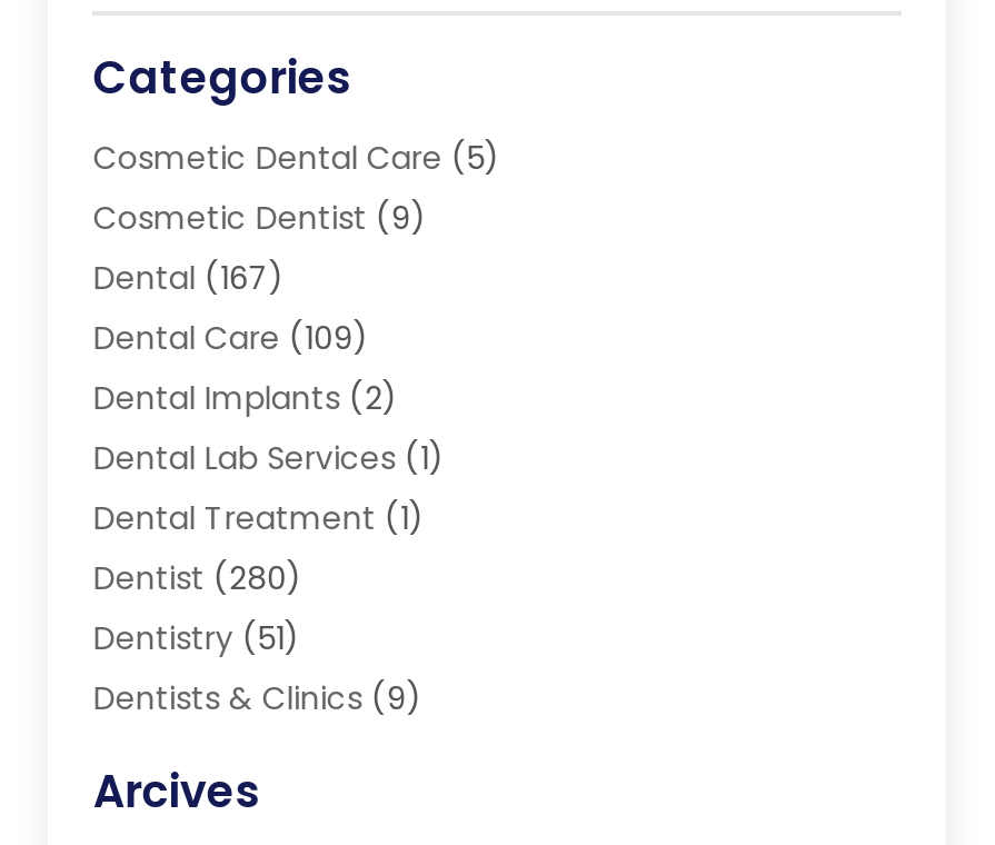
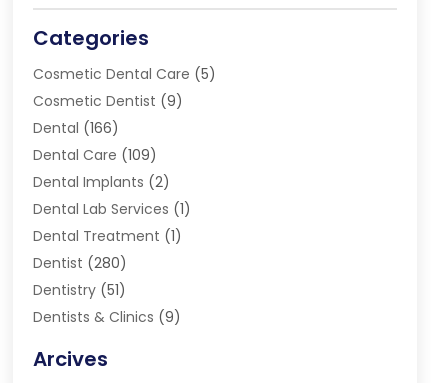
[93,256,284,300] Dental (167) -> [33,118,119,138] Dental (166)

